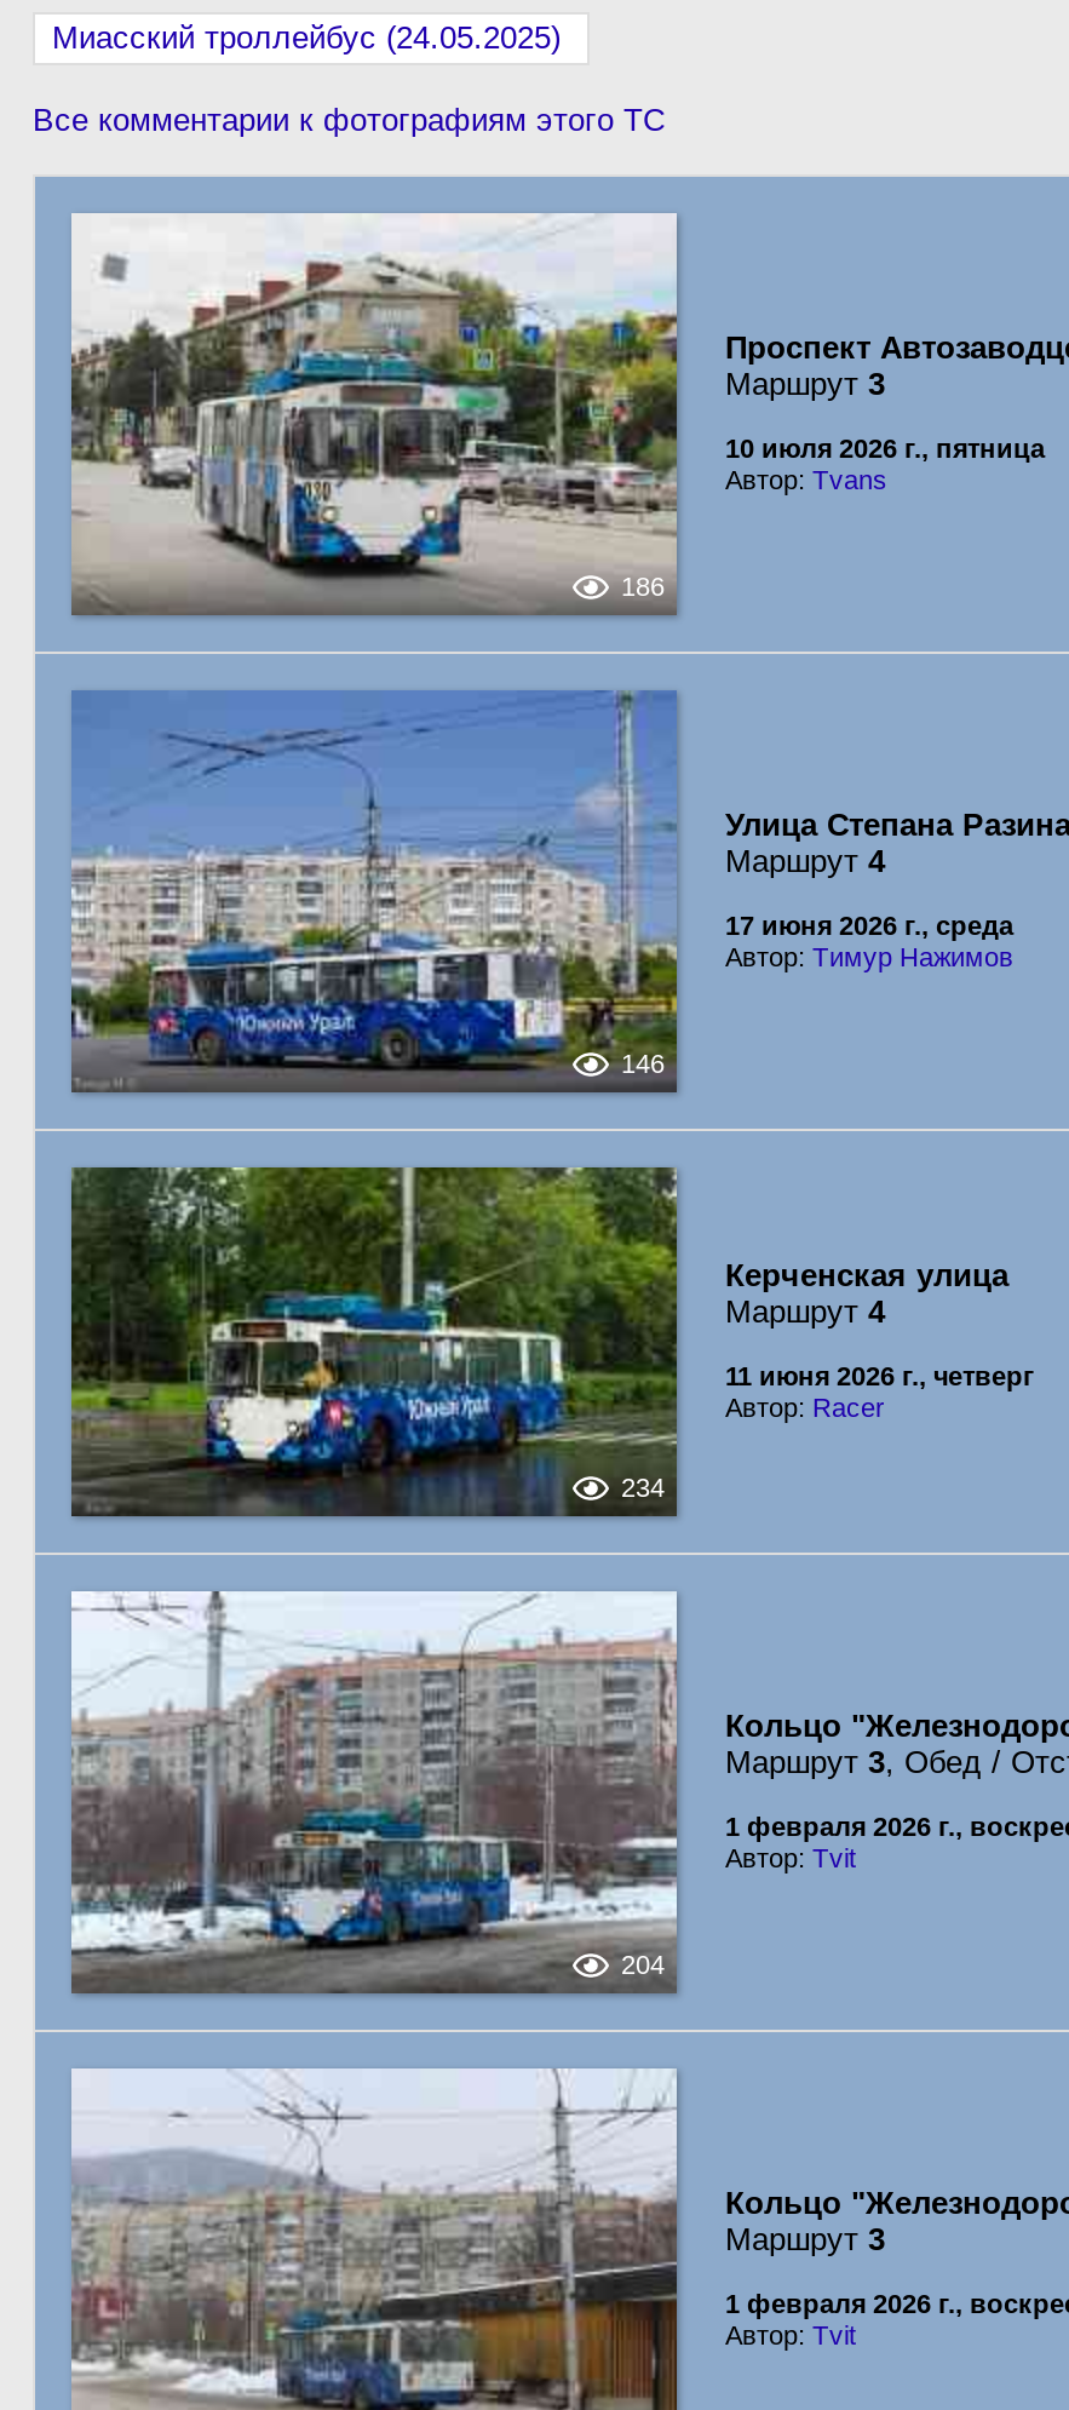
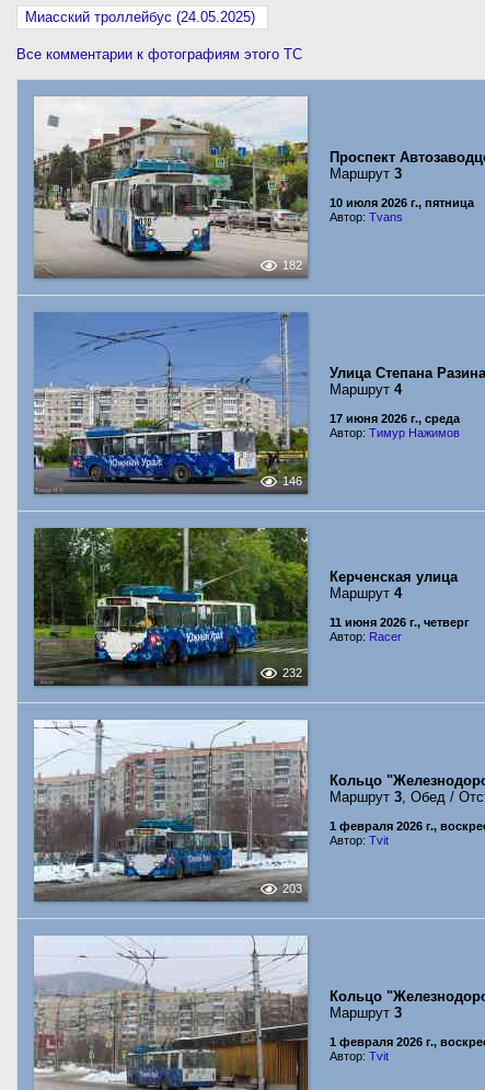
[621,572,665,601] 186 -> [282,259,302,272] 182
[621,1473,665,1502] 234 -> [282,666,302,679] 232
[621,1950,665,1979] 204 -> [282,882,302,895] 203

